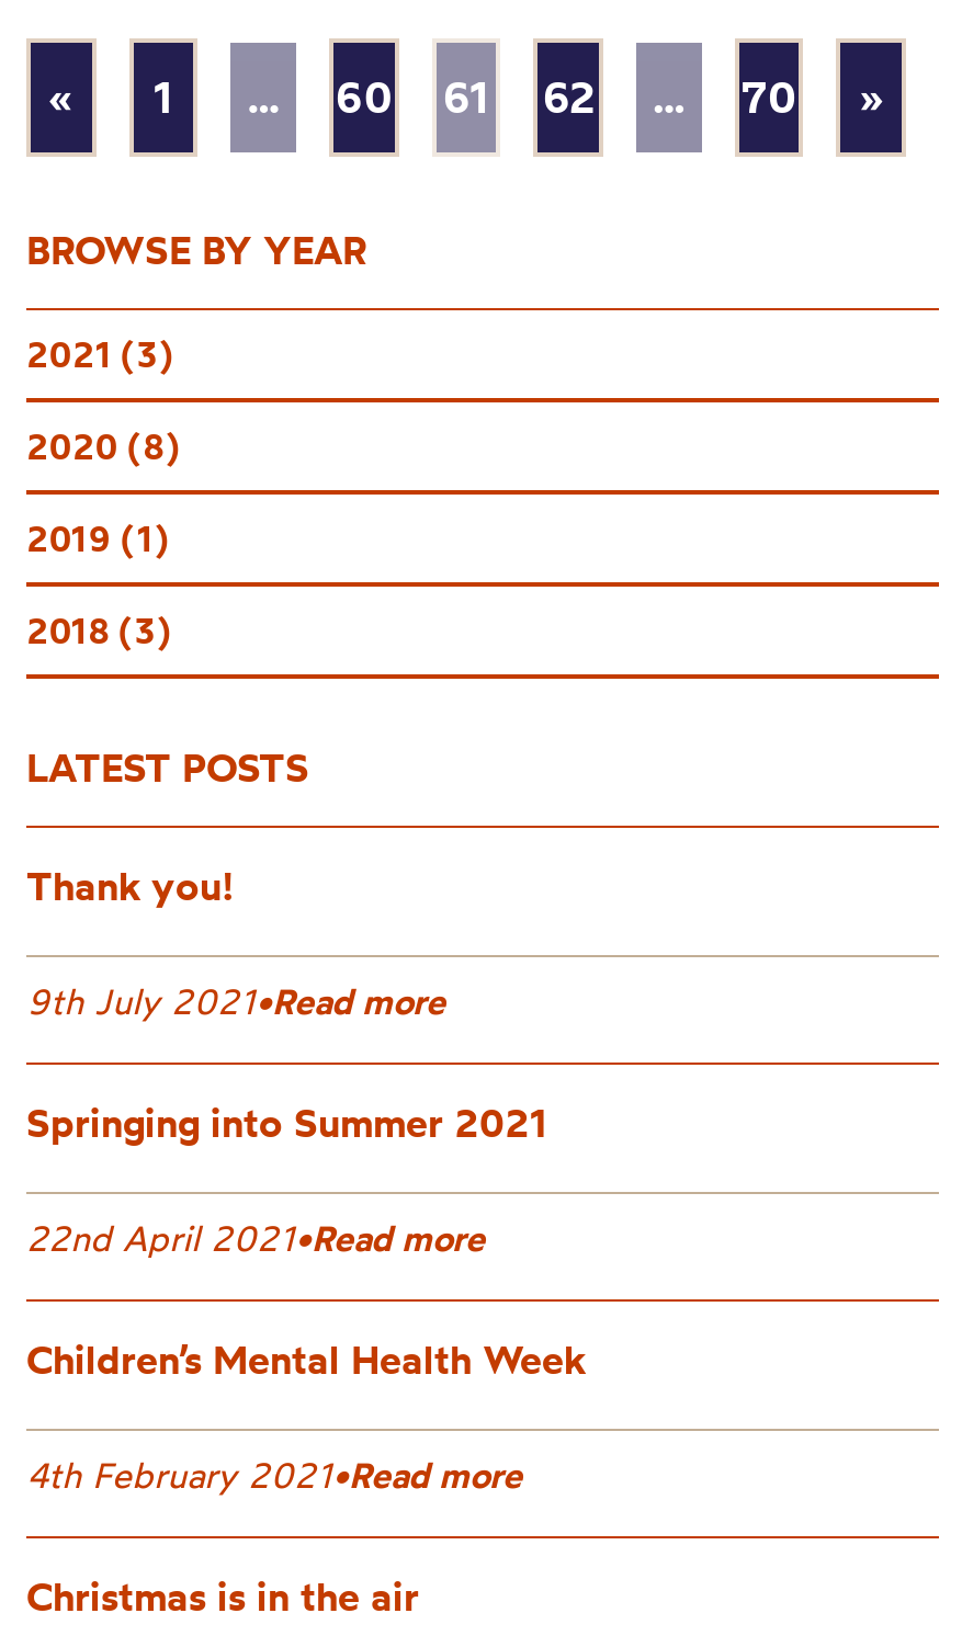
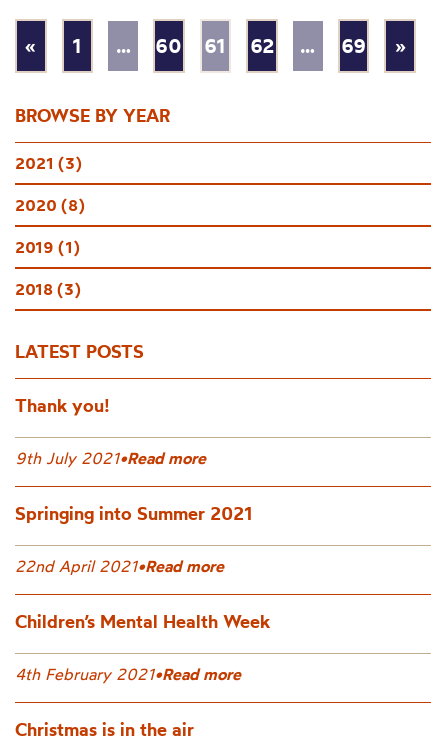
[741,69,798,124] 70 -> [341,33,366,58] 69

